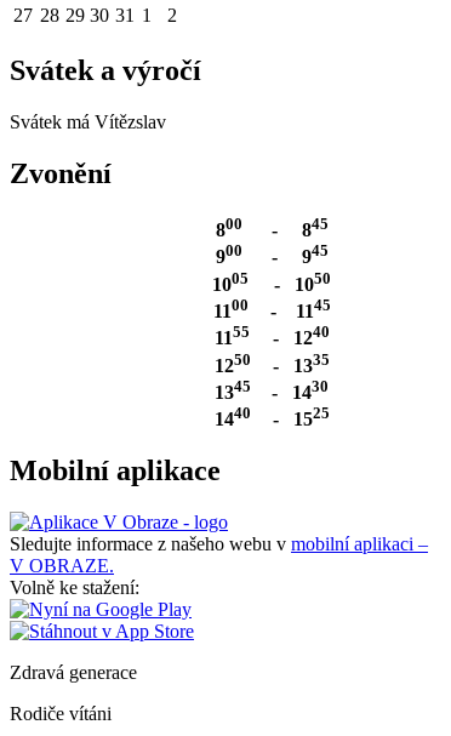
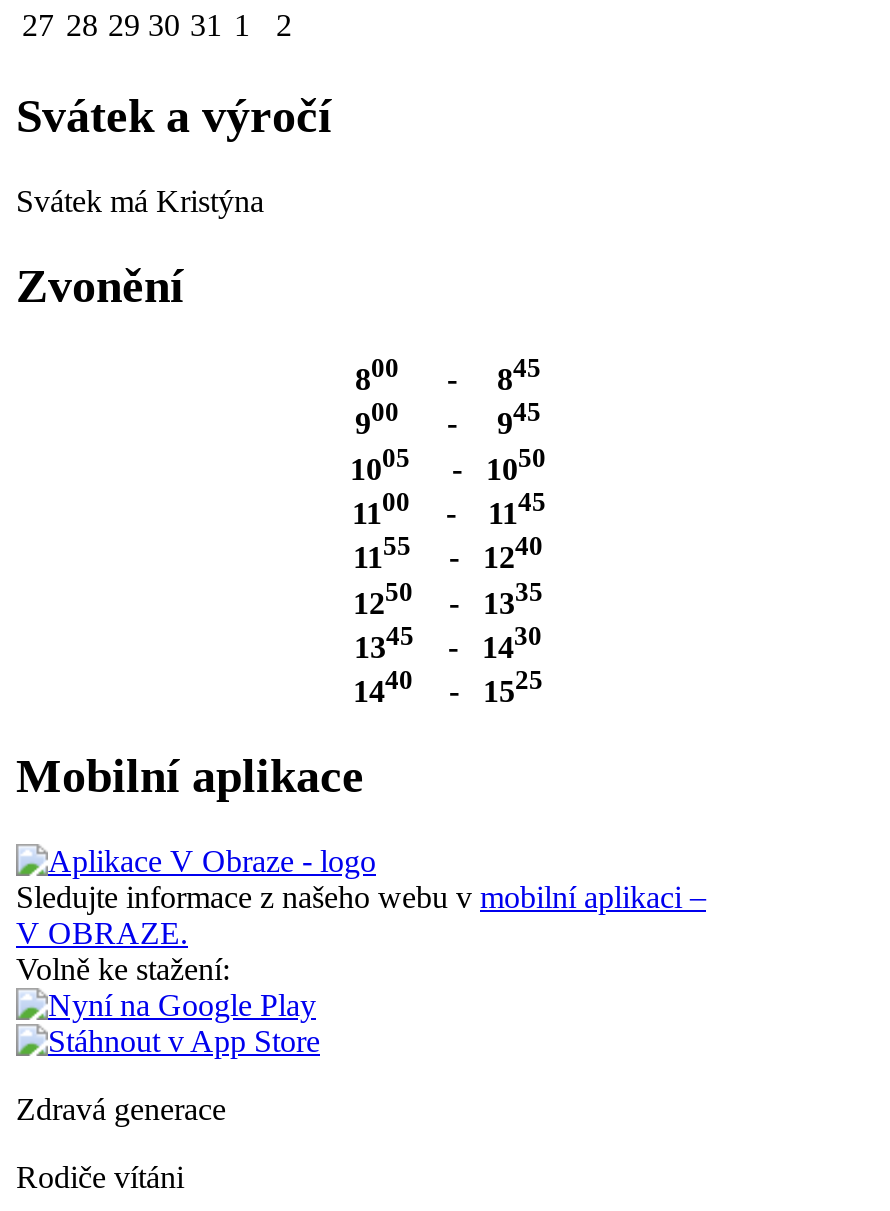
[10,111,166,132] Svátek má Vítězslav -> [16,184,264,218] Svátek má Kristýna

